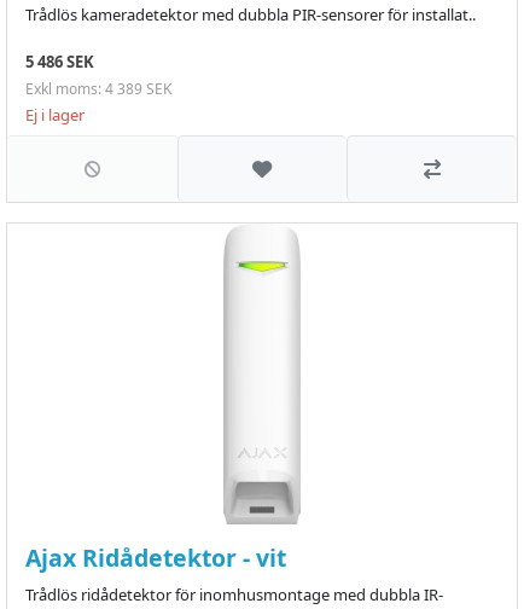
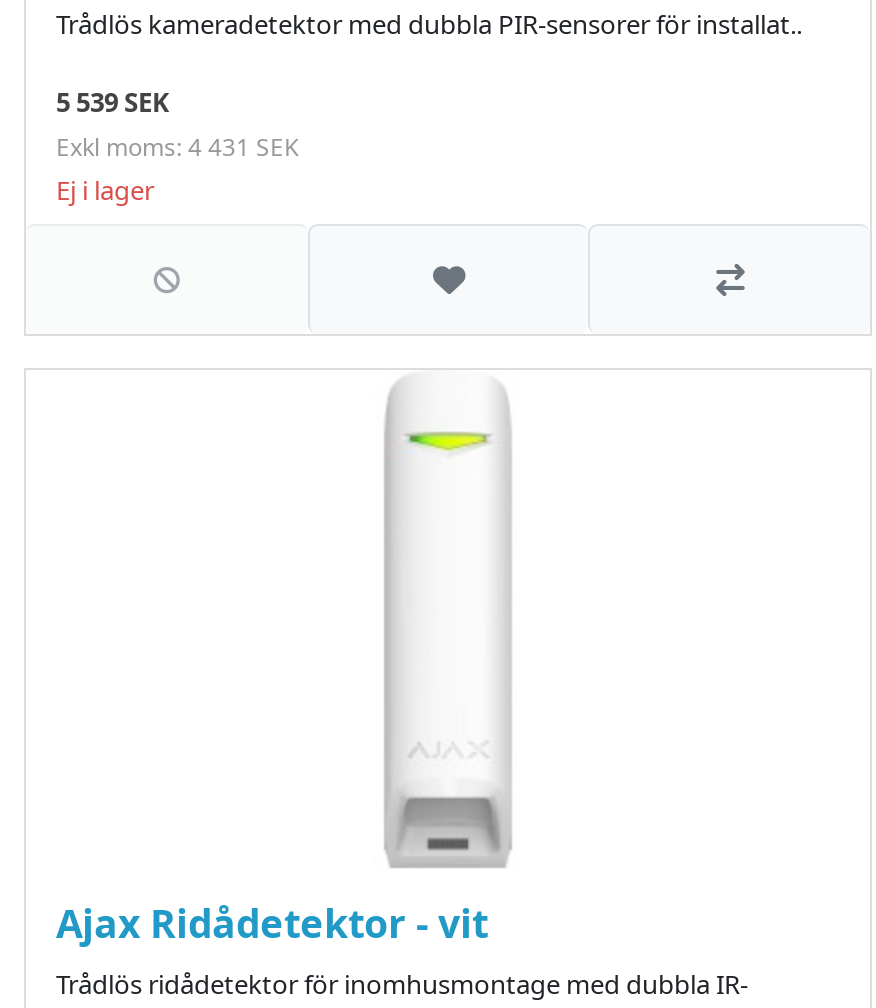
[25,51,94,72] 5 486 SEK -> [56,84,170,120] 5 539 SEK
[25,78,171,99] Exkl moms: 4 389 SEK -> [56,130,298,164] Exkl moms: 4 431 SEK

